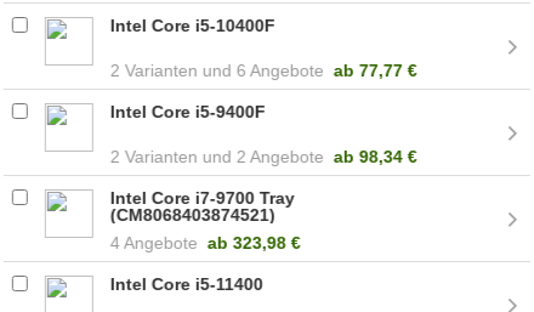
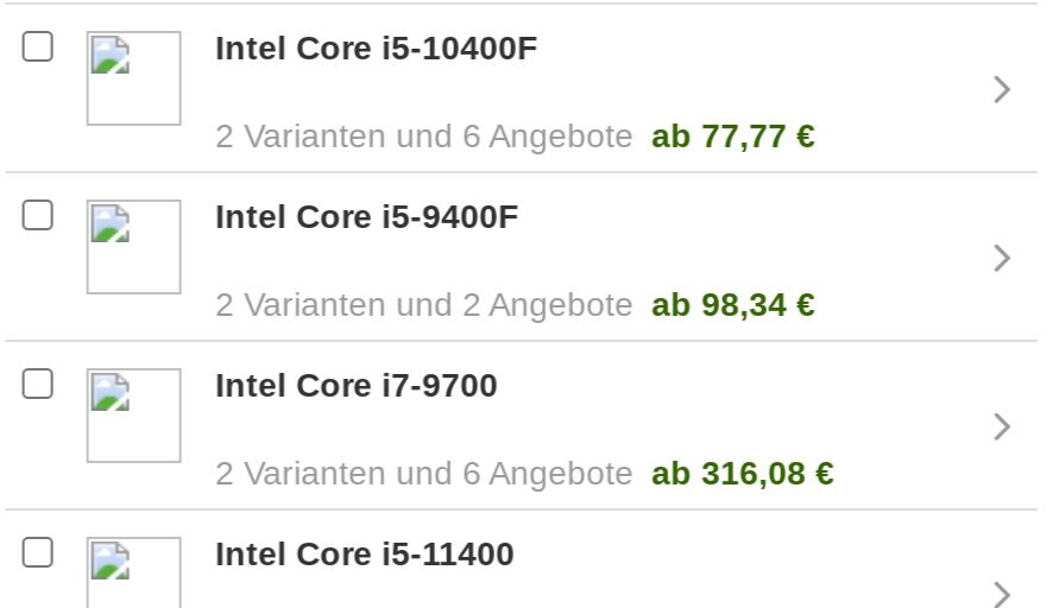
[110,188,300,252] Intel Core i7-9700 Tray | (CM8068403874521) | 4 Angebote ab 323,98 € -> [215,366,834,491] Intel Core i7-9700 | 2 | 6 Angebote ab 316,08 €

